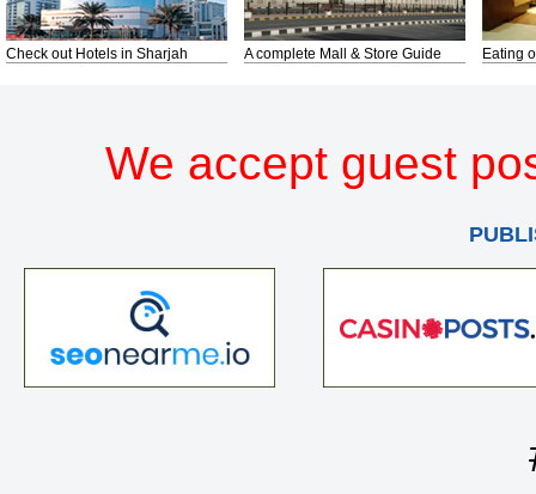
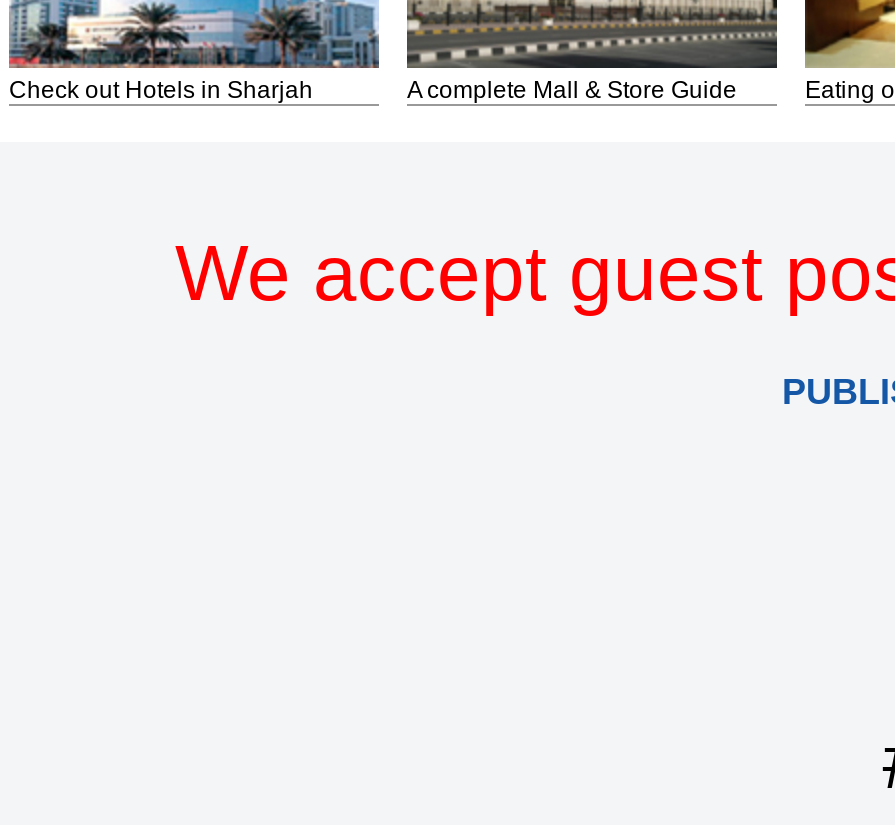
[23,267,276,389] [image] -> none
[322,267,532,389] [image] -> none

